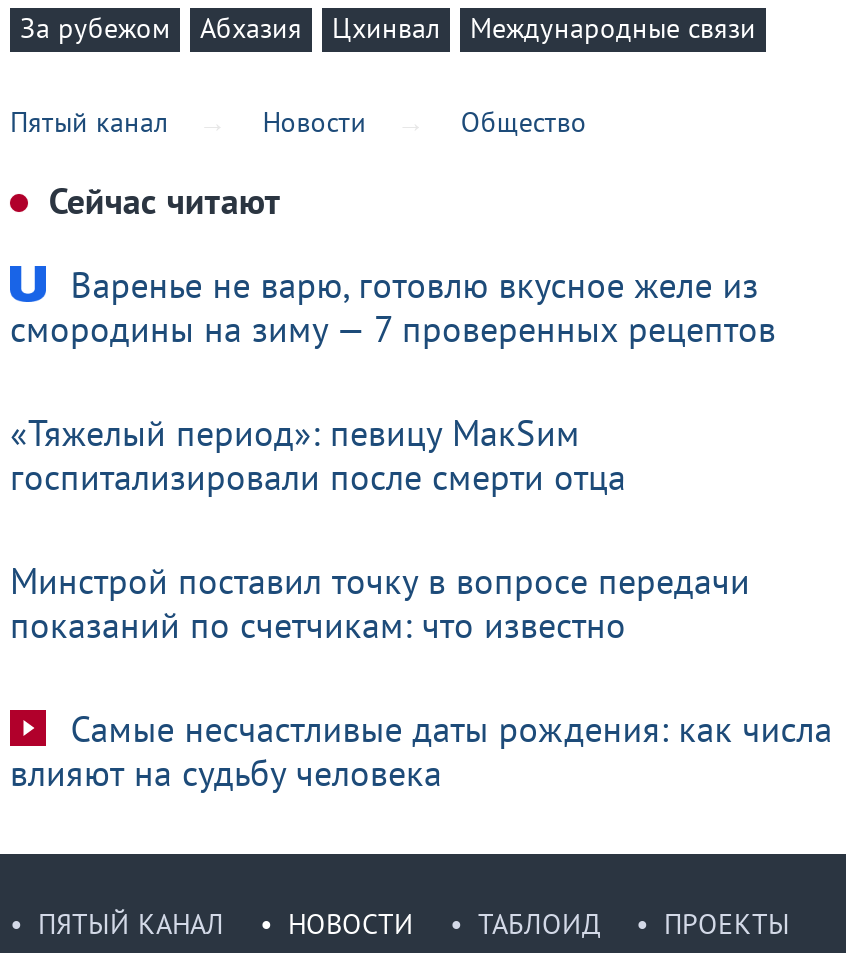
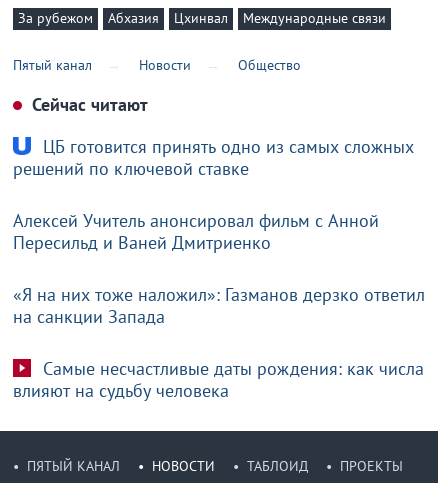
[10,262,776,352] Варенье не варю, готовлю вкусное желе из | смородины на зиму — 7 проверенных рецептов -> [13,135,414,180] ЦБ готовится принять одно из самых сложных | решений по ключевой ставке
[10,410,626,500] «Тяжелый период»: певицу МакSим | госпитализировали после смерти отца -> [13,209,379,254] Алексей Учитель анонсировал фильм с Анной | Пересильд и Ваней Дмитриенко
[10,558,750,648] Минстрой поставил точку в вопросе передачи | показаний по счетчикам: что известно -> [13,283,425,328] «Я на них тоже наложил»: Газманов дерзко ответил | на санкции Запада

